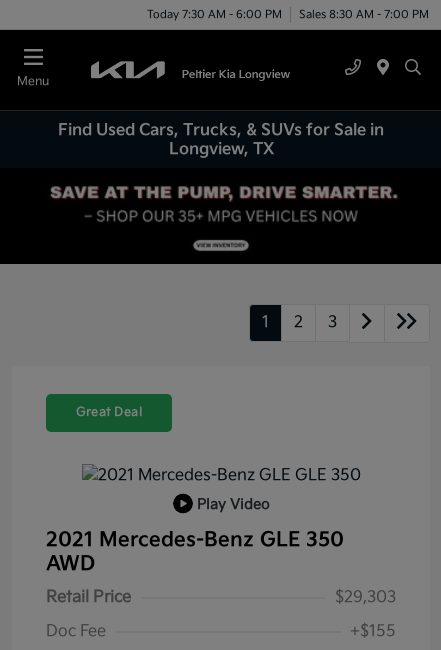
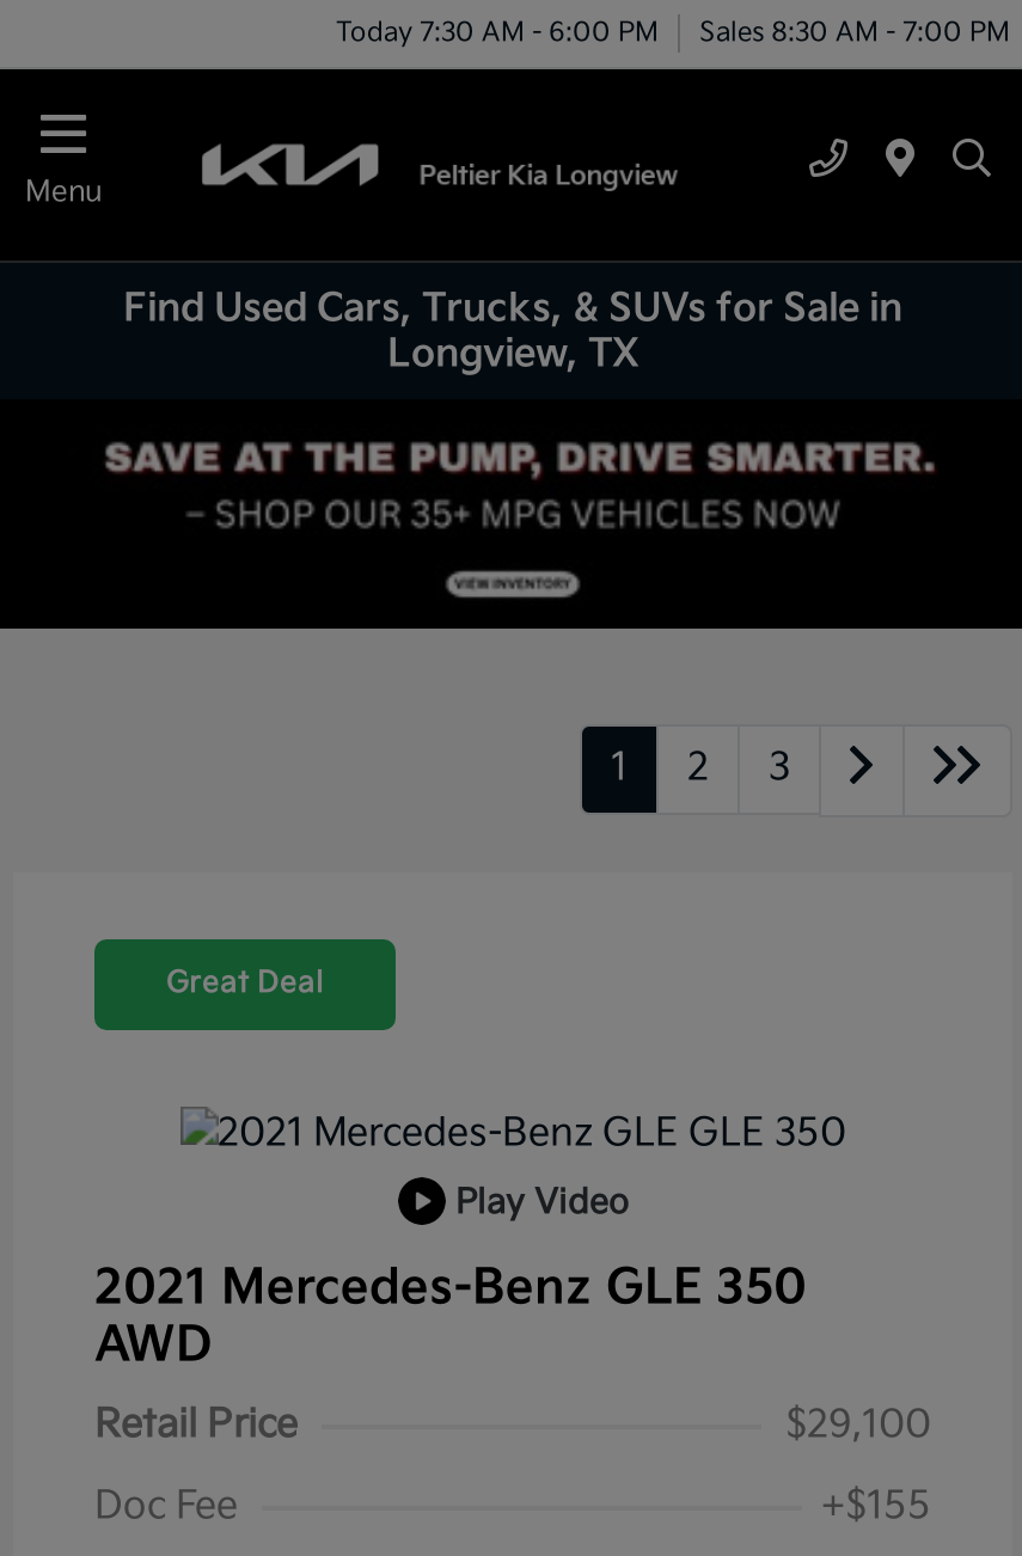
[335,588,396,607] $29,303 -> [785,1403,931,1449] $29,100

